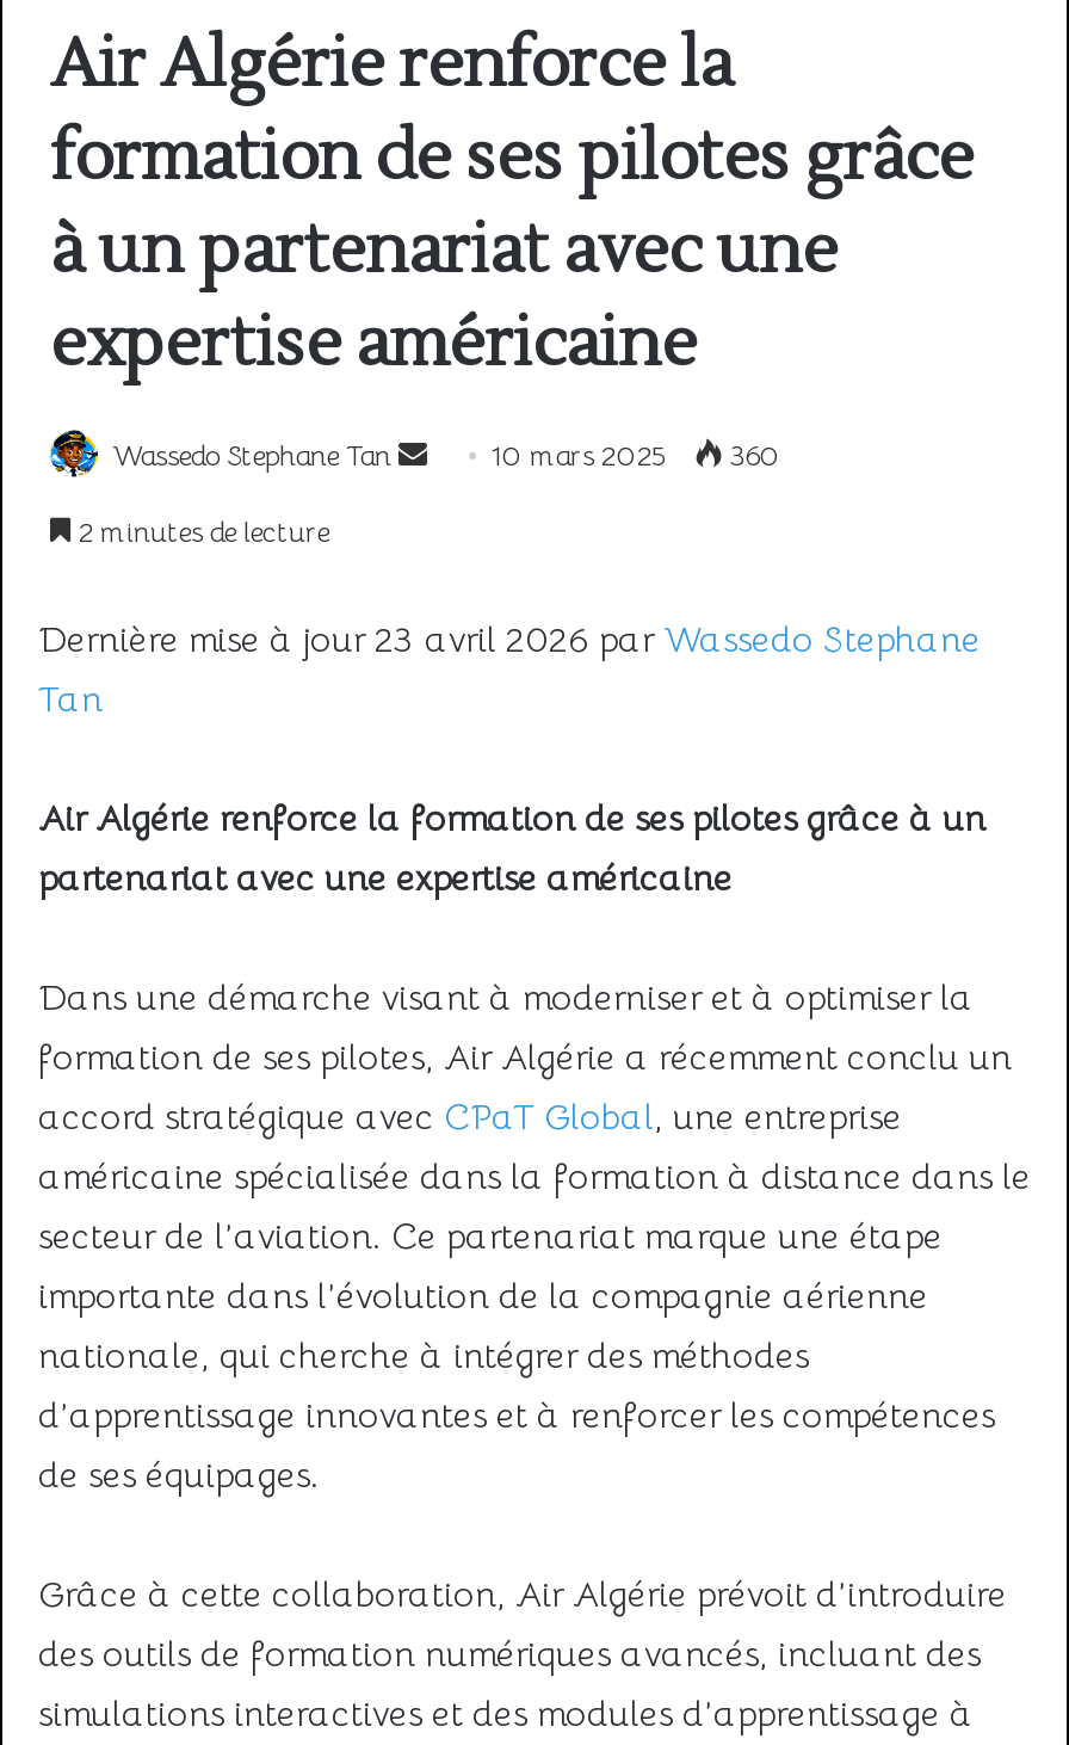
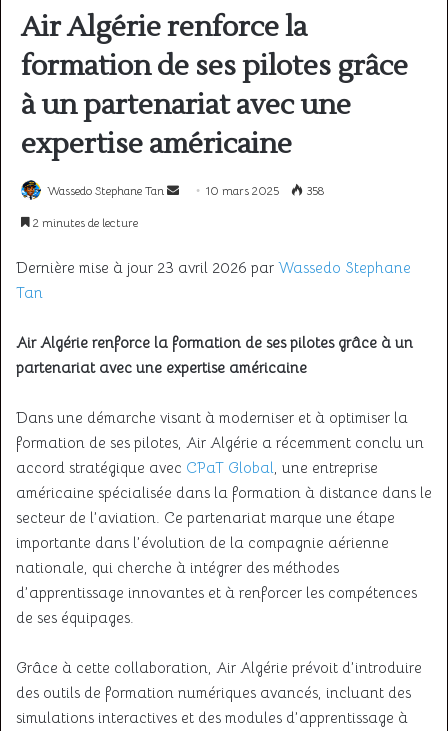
[723,437,780,473] 360 -> [303,183,324,198] 358

